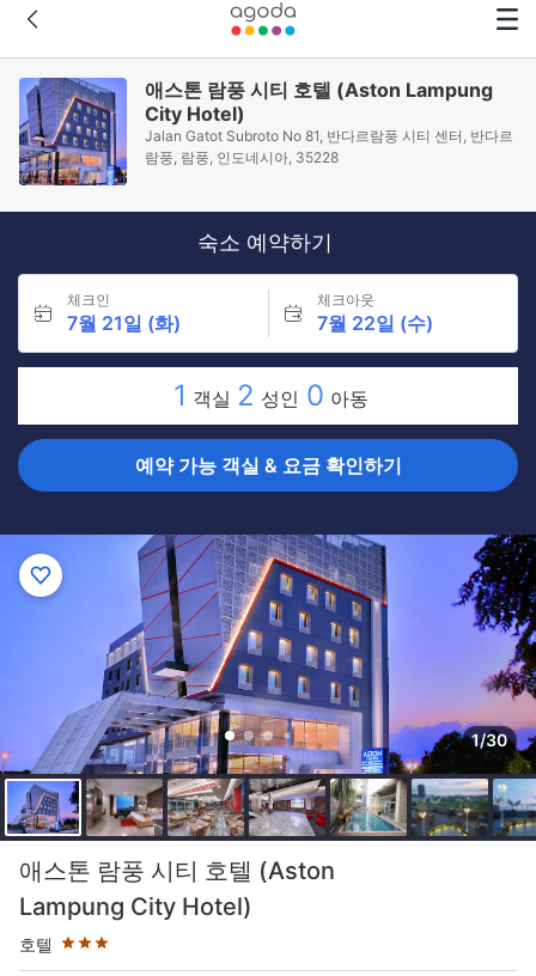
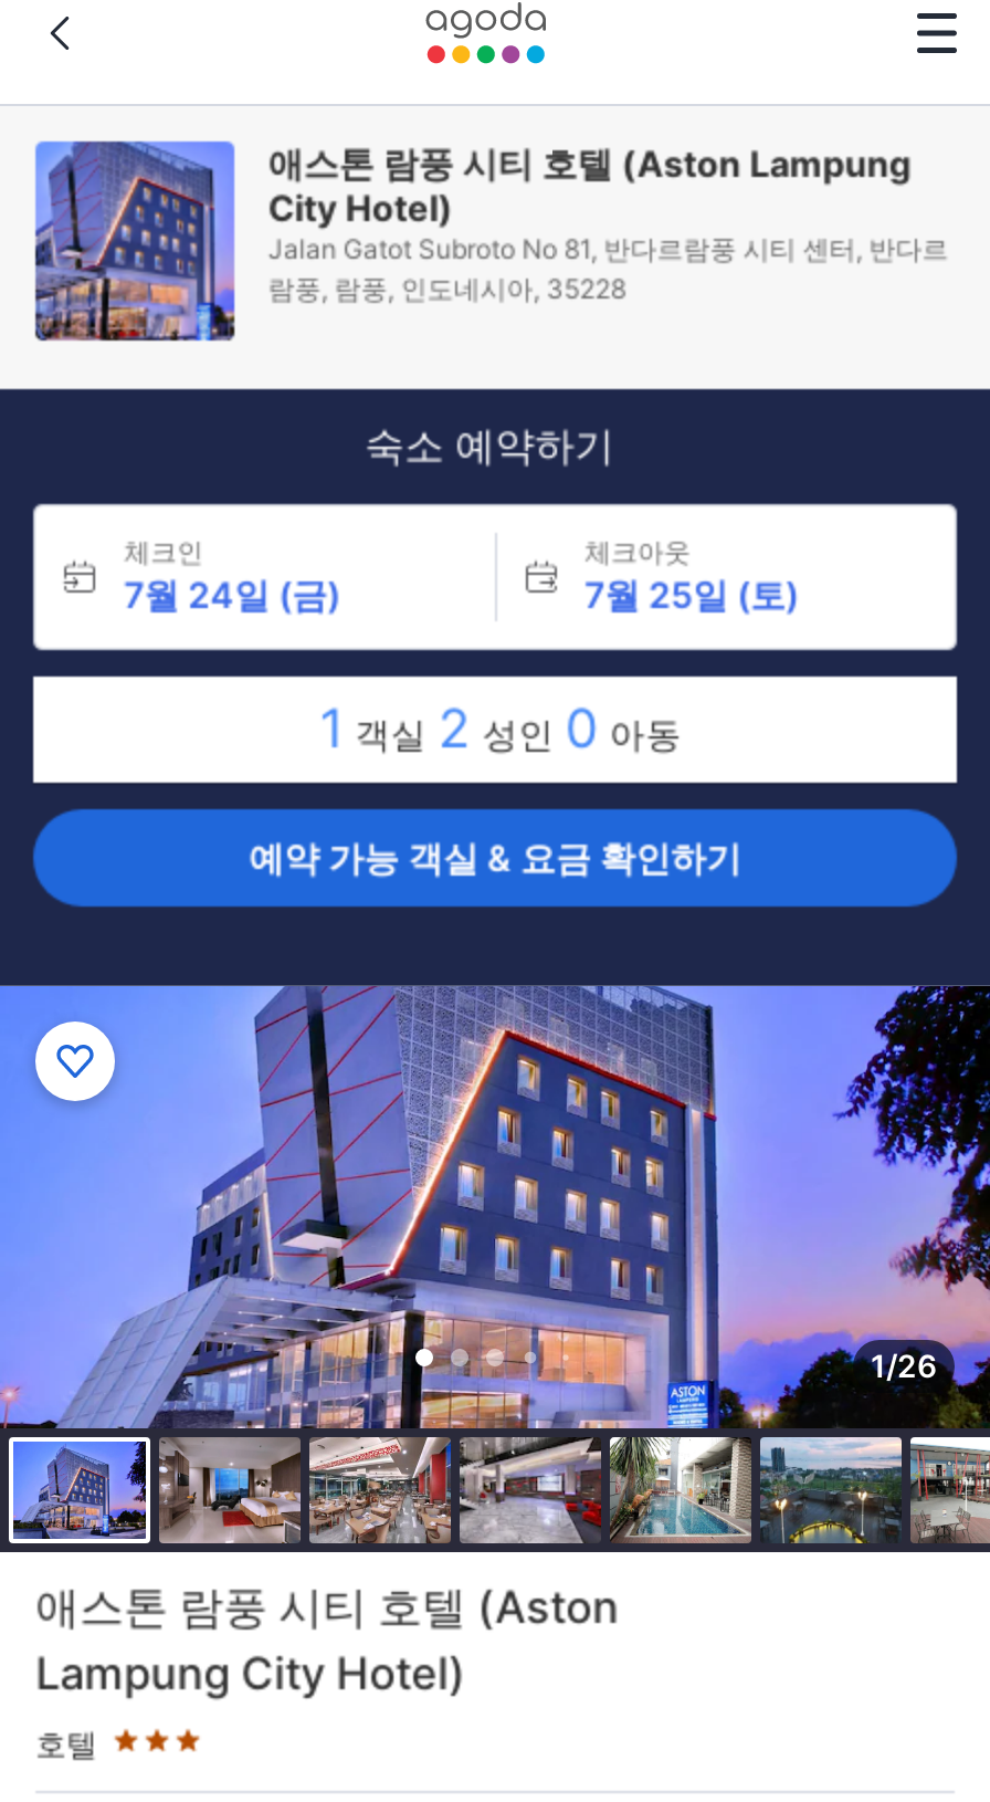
[67,311,181,335] 7월 21일 (화) -> [124,573,340,617] 7월 24일 (금)
[316,311,433,335] 7월 22일 (수) -> [584,573,799,617] 7월 25일 (토)
[471,730,507,750] 1/30 -> [871,1347,937,1385] 1/26
[493,777,532,836] [image] -> [908,1435,983,1543] [image]

